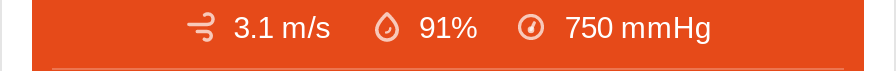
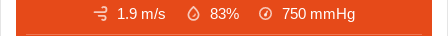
[233,10,477,44] 3.1 m/s | 91% -> [117,5,238,22] 1.9 m/s | 83%

